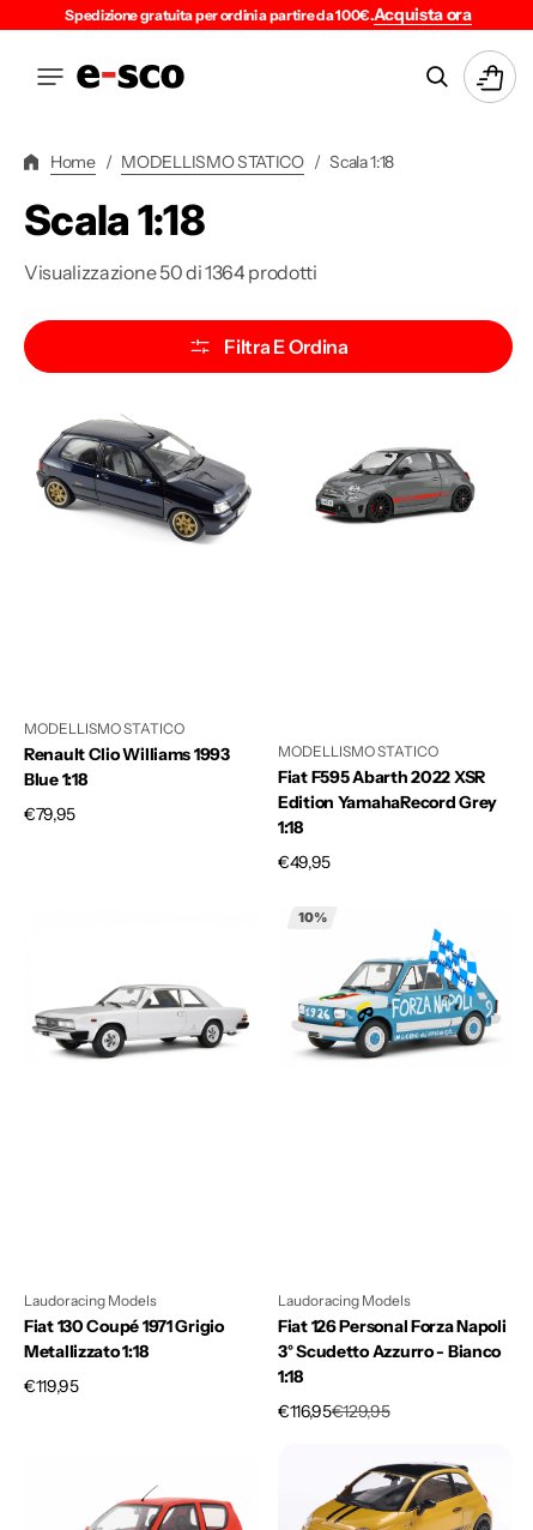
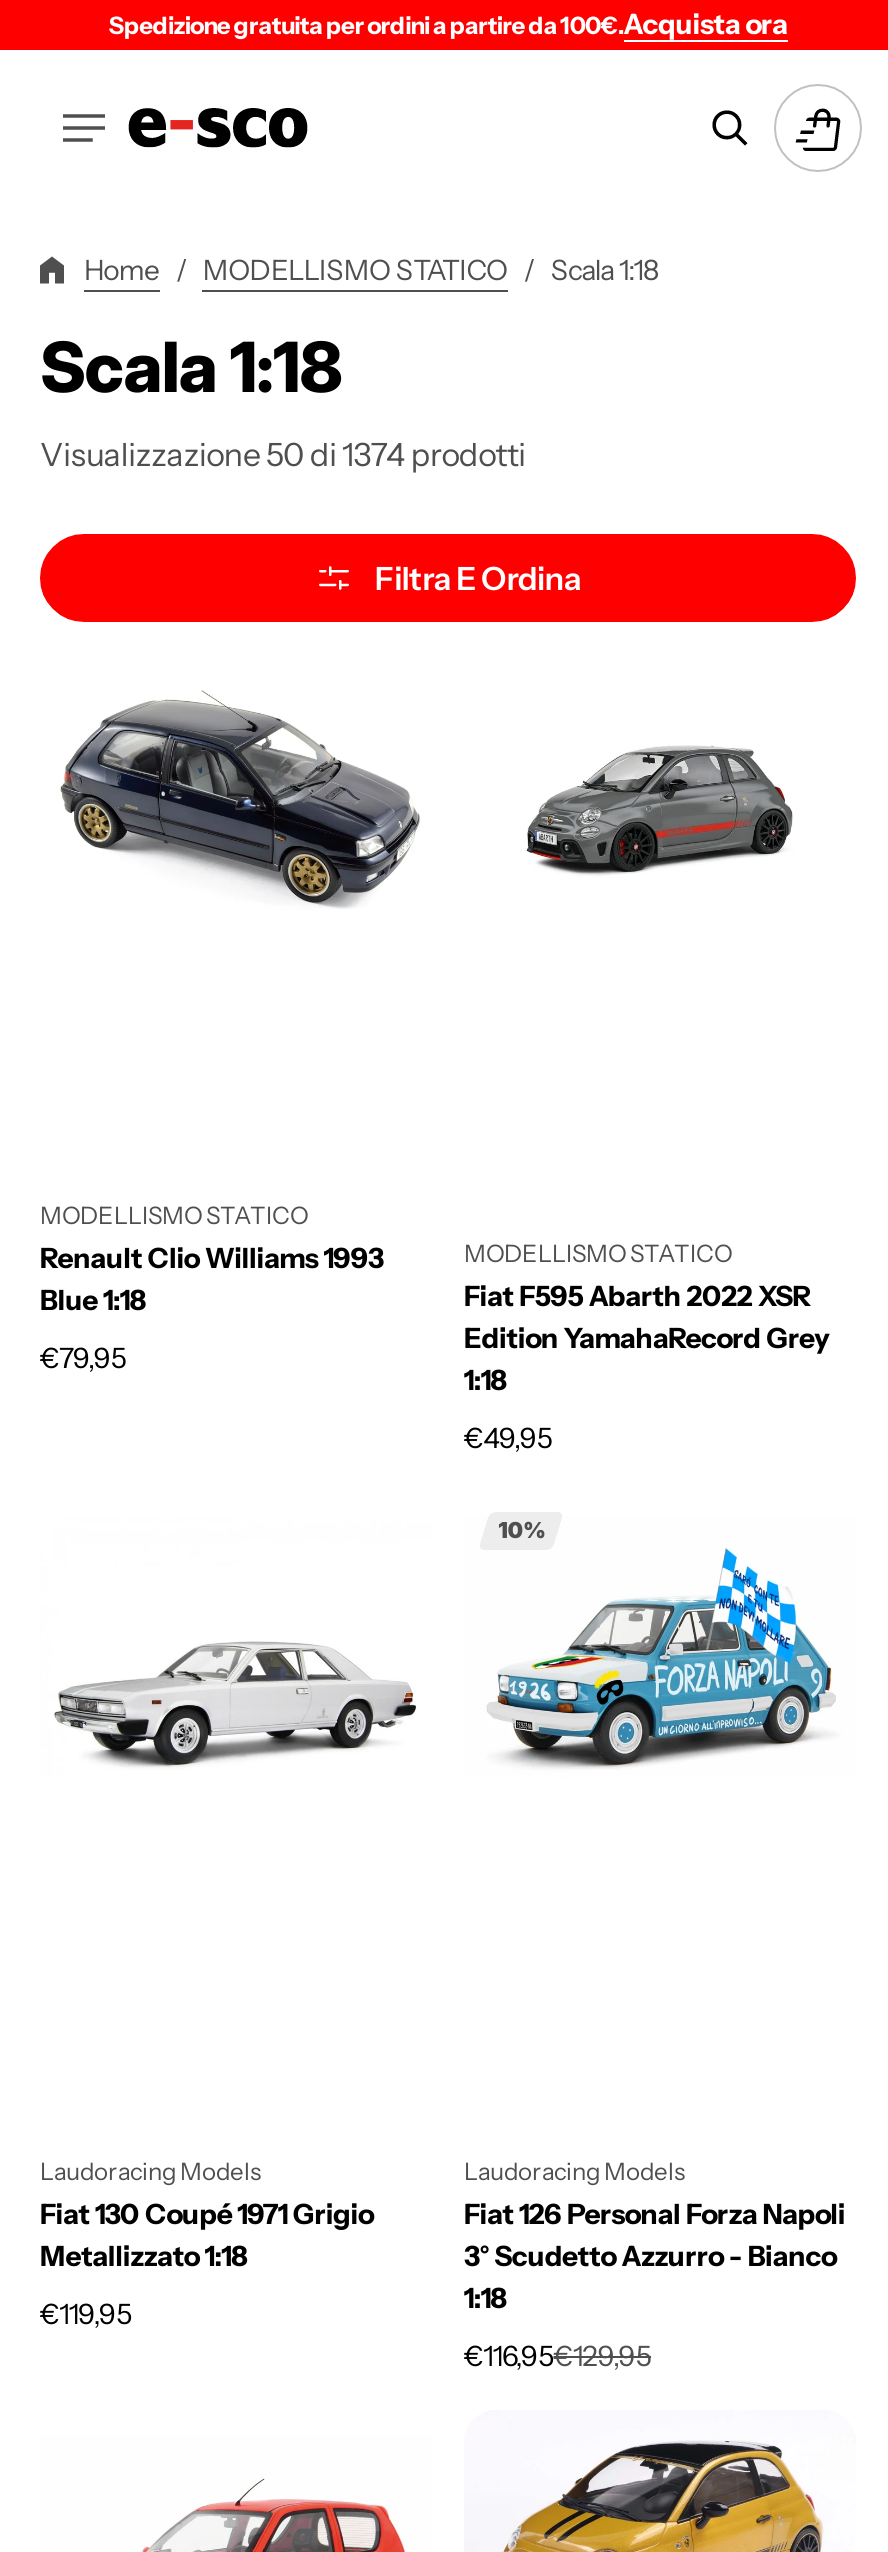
[24,260,317,284] Visualizzazione 50 di 1364 prodotti -> [40,434,526,474] Visualizzazione 50 di 1374 prodotti

